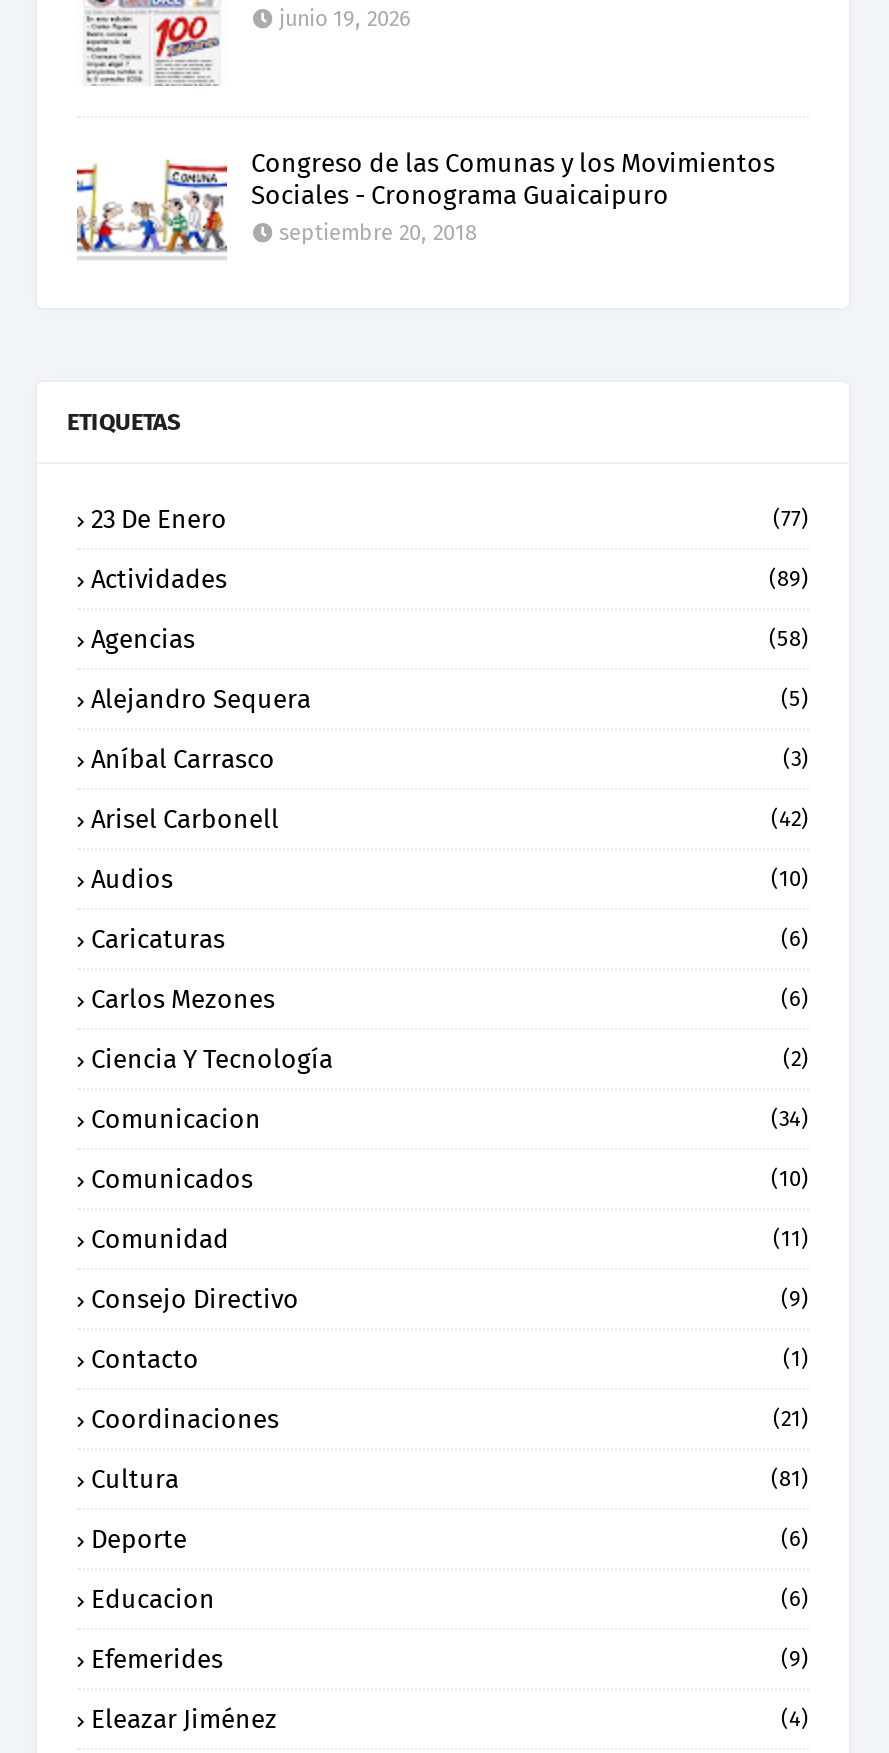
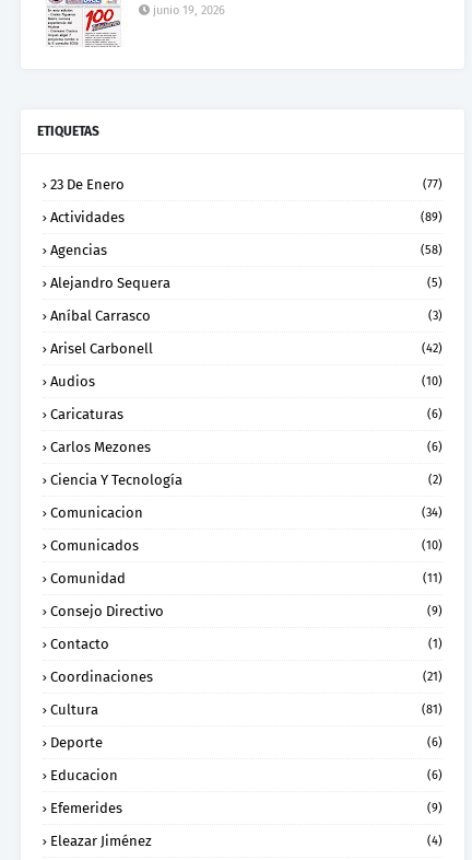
[75,148,775,260] [image] | Congreso de las Comunas y los Movimientos | Sociales - Cronograma Guaicaipuro | septiembre 20, 2018 -> none

